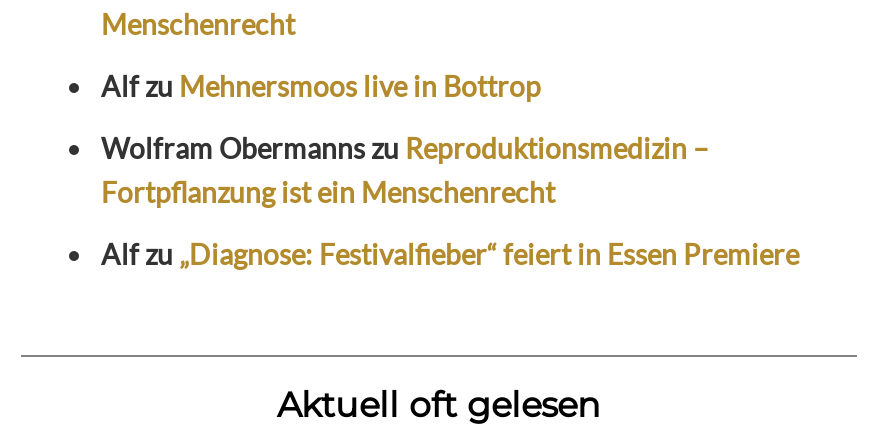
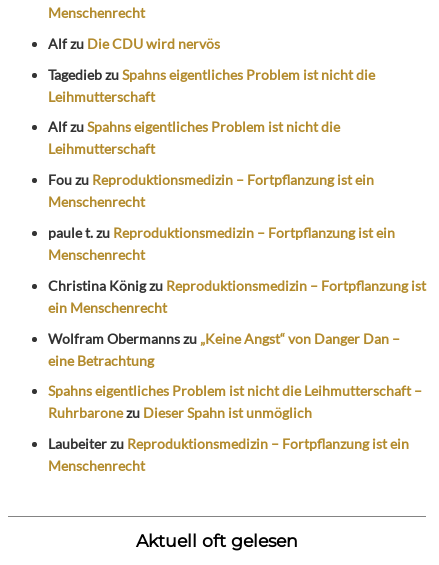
[101,70,799,271] Alf zu Mehnersmoos live in Bottrop | Wolfram Obermanns zu Reproduktionsmedizin – | Fortpflanzung ist ein Menschenrecht | Alf zu „Diagnose: Festivalfieber“ feiert in Essen Premiere -> [48,35,426,474] Alf zu Die CDU wird nervös | Tagedieb zu Spahns eigentliches Problem ist nicht die | Leihmutterschaft | Alf zu Spahns eigentliches Problem ist nicht die | Leihmutterschaft | Fou zu Reproduktionsmedizin – Fortpflanzung ist ein | Menschenrecht | paule t. zu Reproduktionsmedizin – Fortpflanzung ist ein | Menschenrecht | Christina König zu Reproduktionsmedizin – Fortpflanzung ist | ein Menschenrecht | Wolfram Obermanns zu „Keine Angst“ von Danger Dan – | eine Betrachtung | Spahns eigentliches Problem ist nicht die Leihmutterschaft – | Ruhrbarone zu Dieser Spahn ist unmöglich | Laubeiter zu Reproduktionsmedizin – Fortpflanzung ist ein | Menschenrecht

